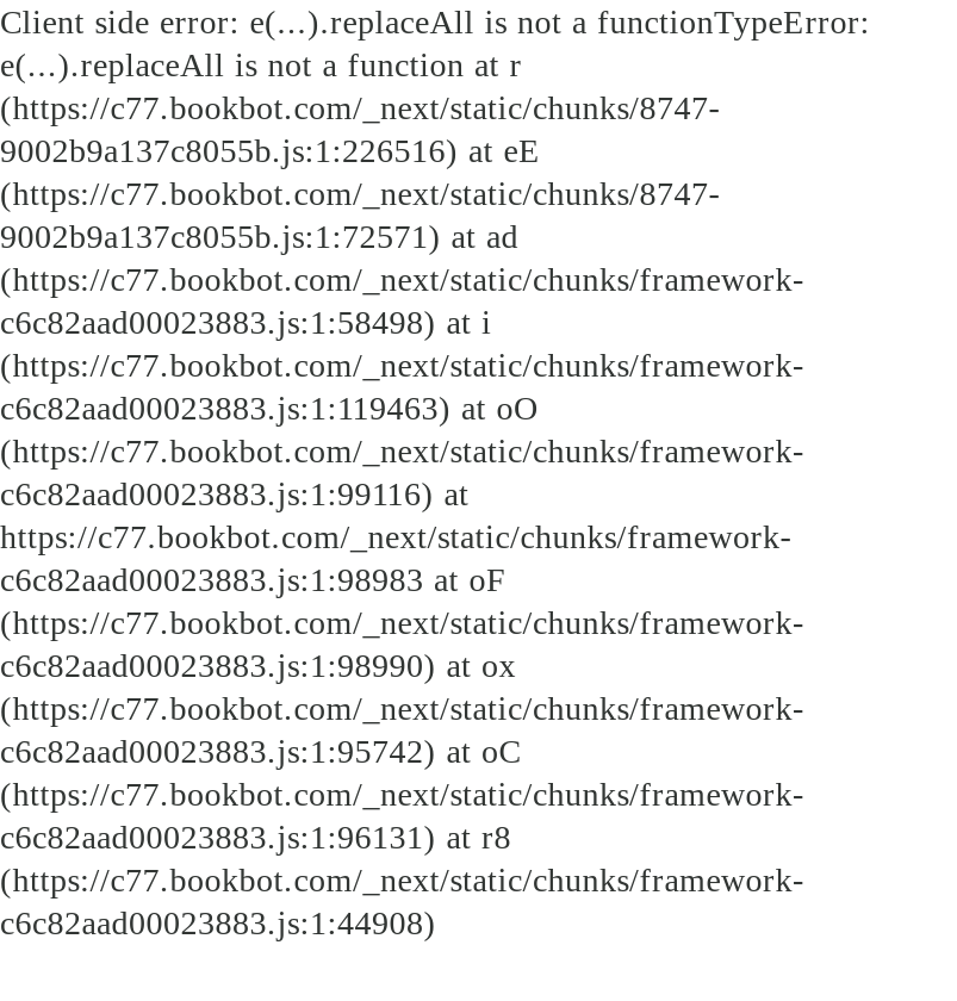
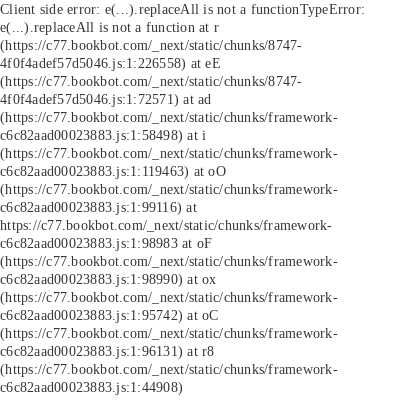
[0,131,541,169] 9002b9a137c8055b.js:1:226516) at eE -> [0,55,221,71] 4f0f4adef57d5046.js:1:226558) at eE
[0,217,518,255] 9002b9a137c8055b.js:1:72571) at ad -> [0,91,211,107] 4f0f4adef57d5046.js:1:72571) at ad

